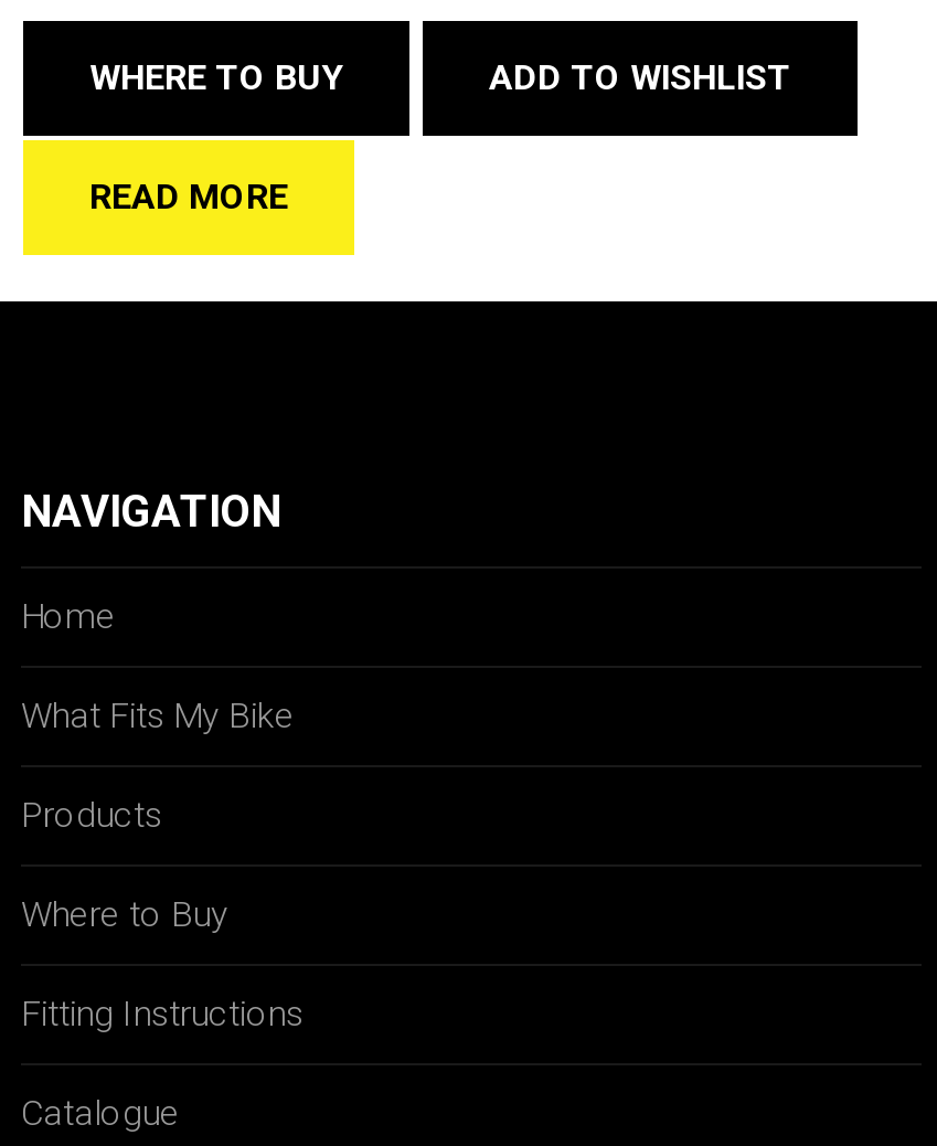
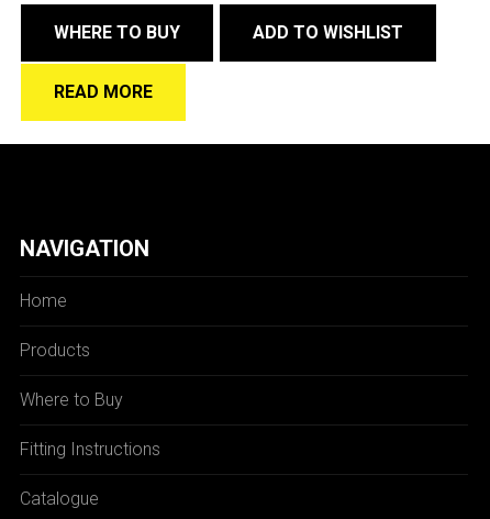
[21,694,295,736] What Fits My Bike -> none

